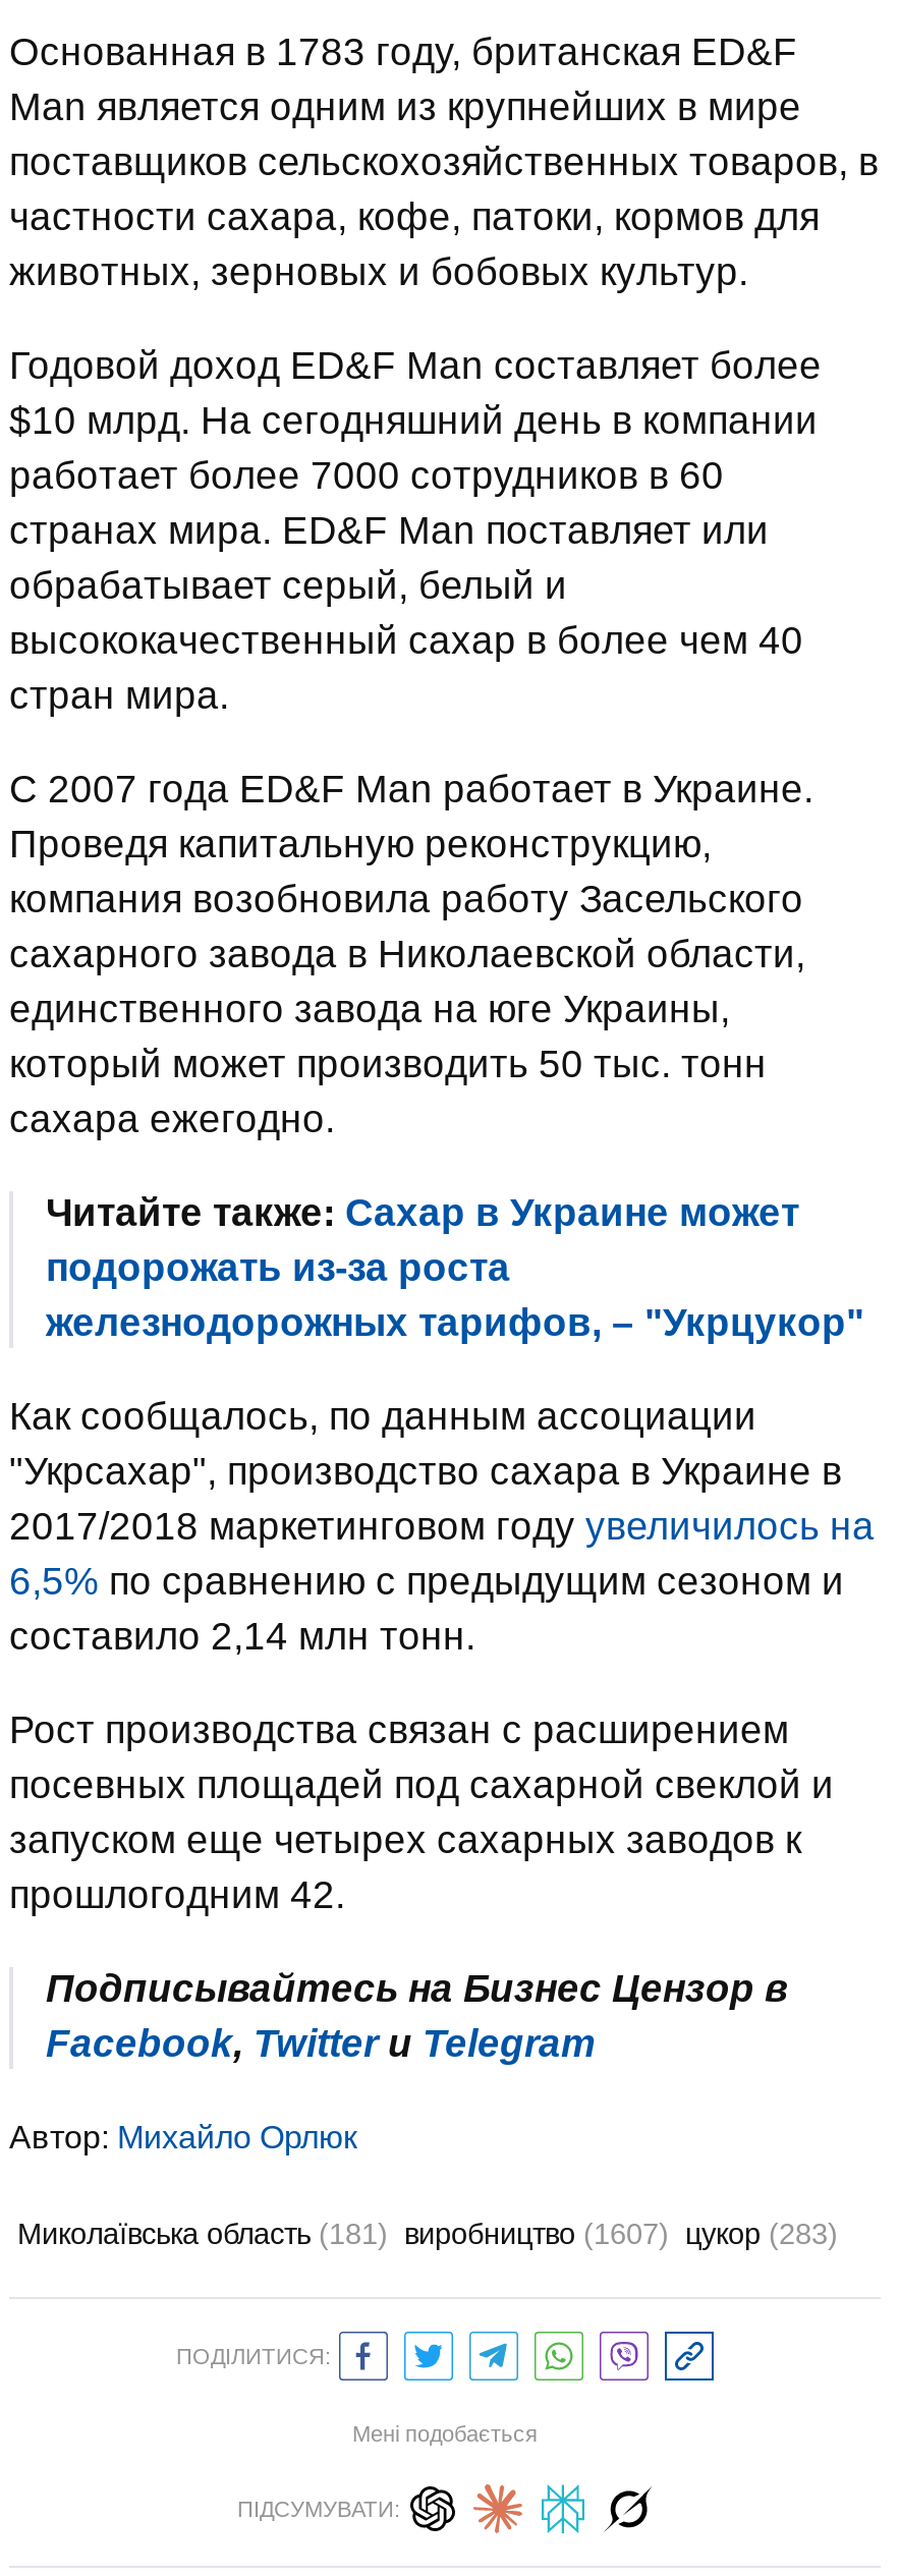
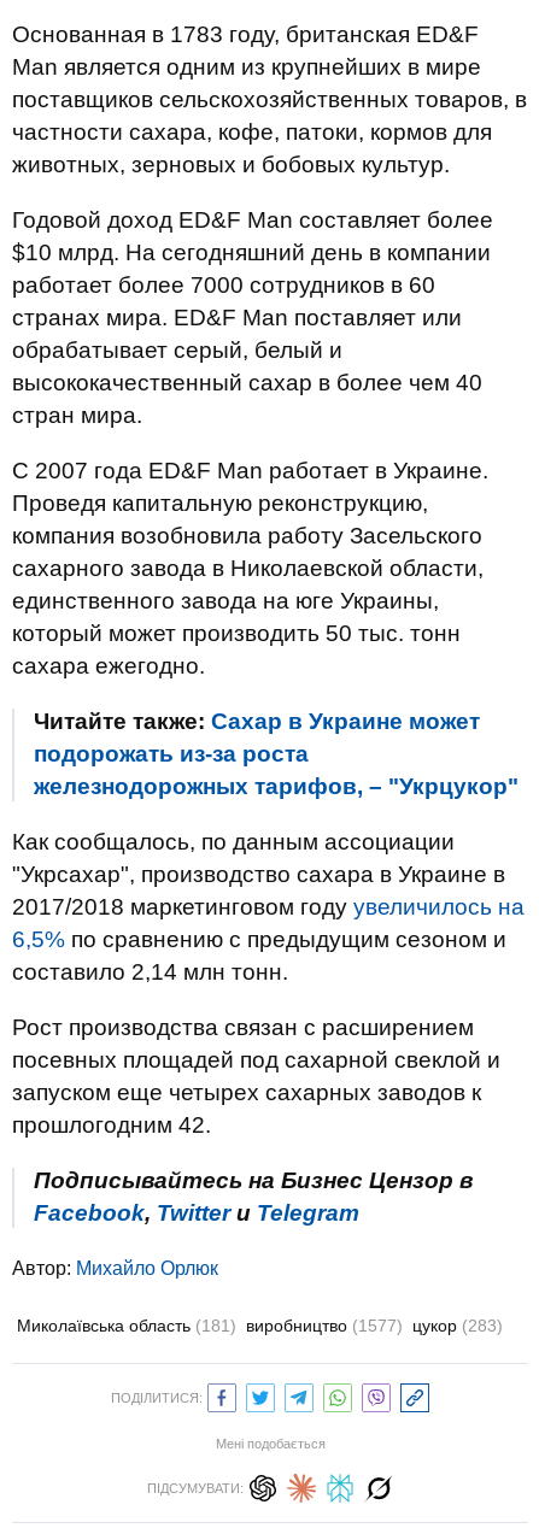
[17,2218,838,2250] Миколаївська область (181) виробництво (1607) цукор (283) -> [17,1316,503,1335] Миколаївська область (181) виробництво (1577) цукор (283)

